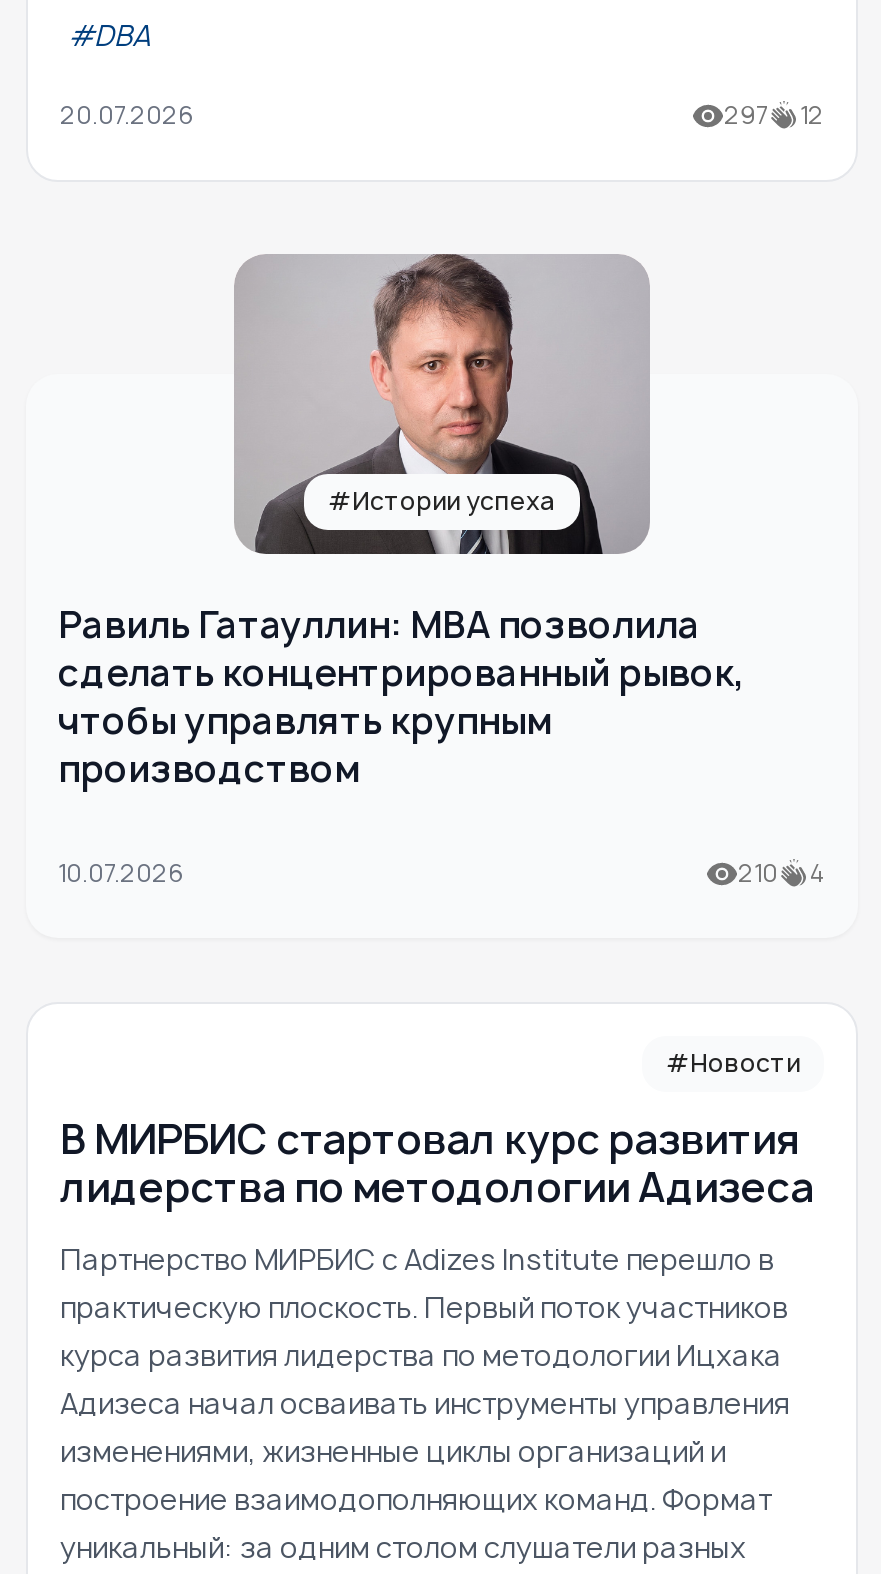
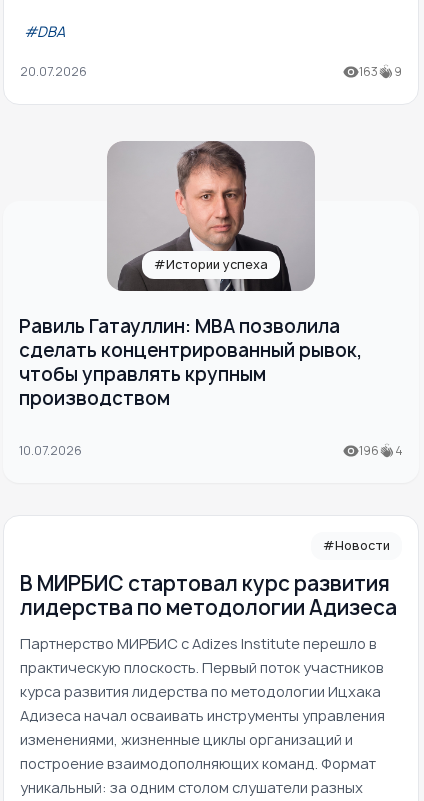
[724,98,768,132] 297 -> [359,63,378,80] 163
[800,98,824,132] 12 -> [394,63,402,80] 9
[738,856,826,890] 210 4 -> [359,442,403,459] 196 4

